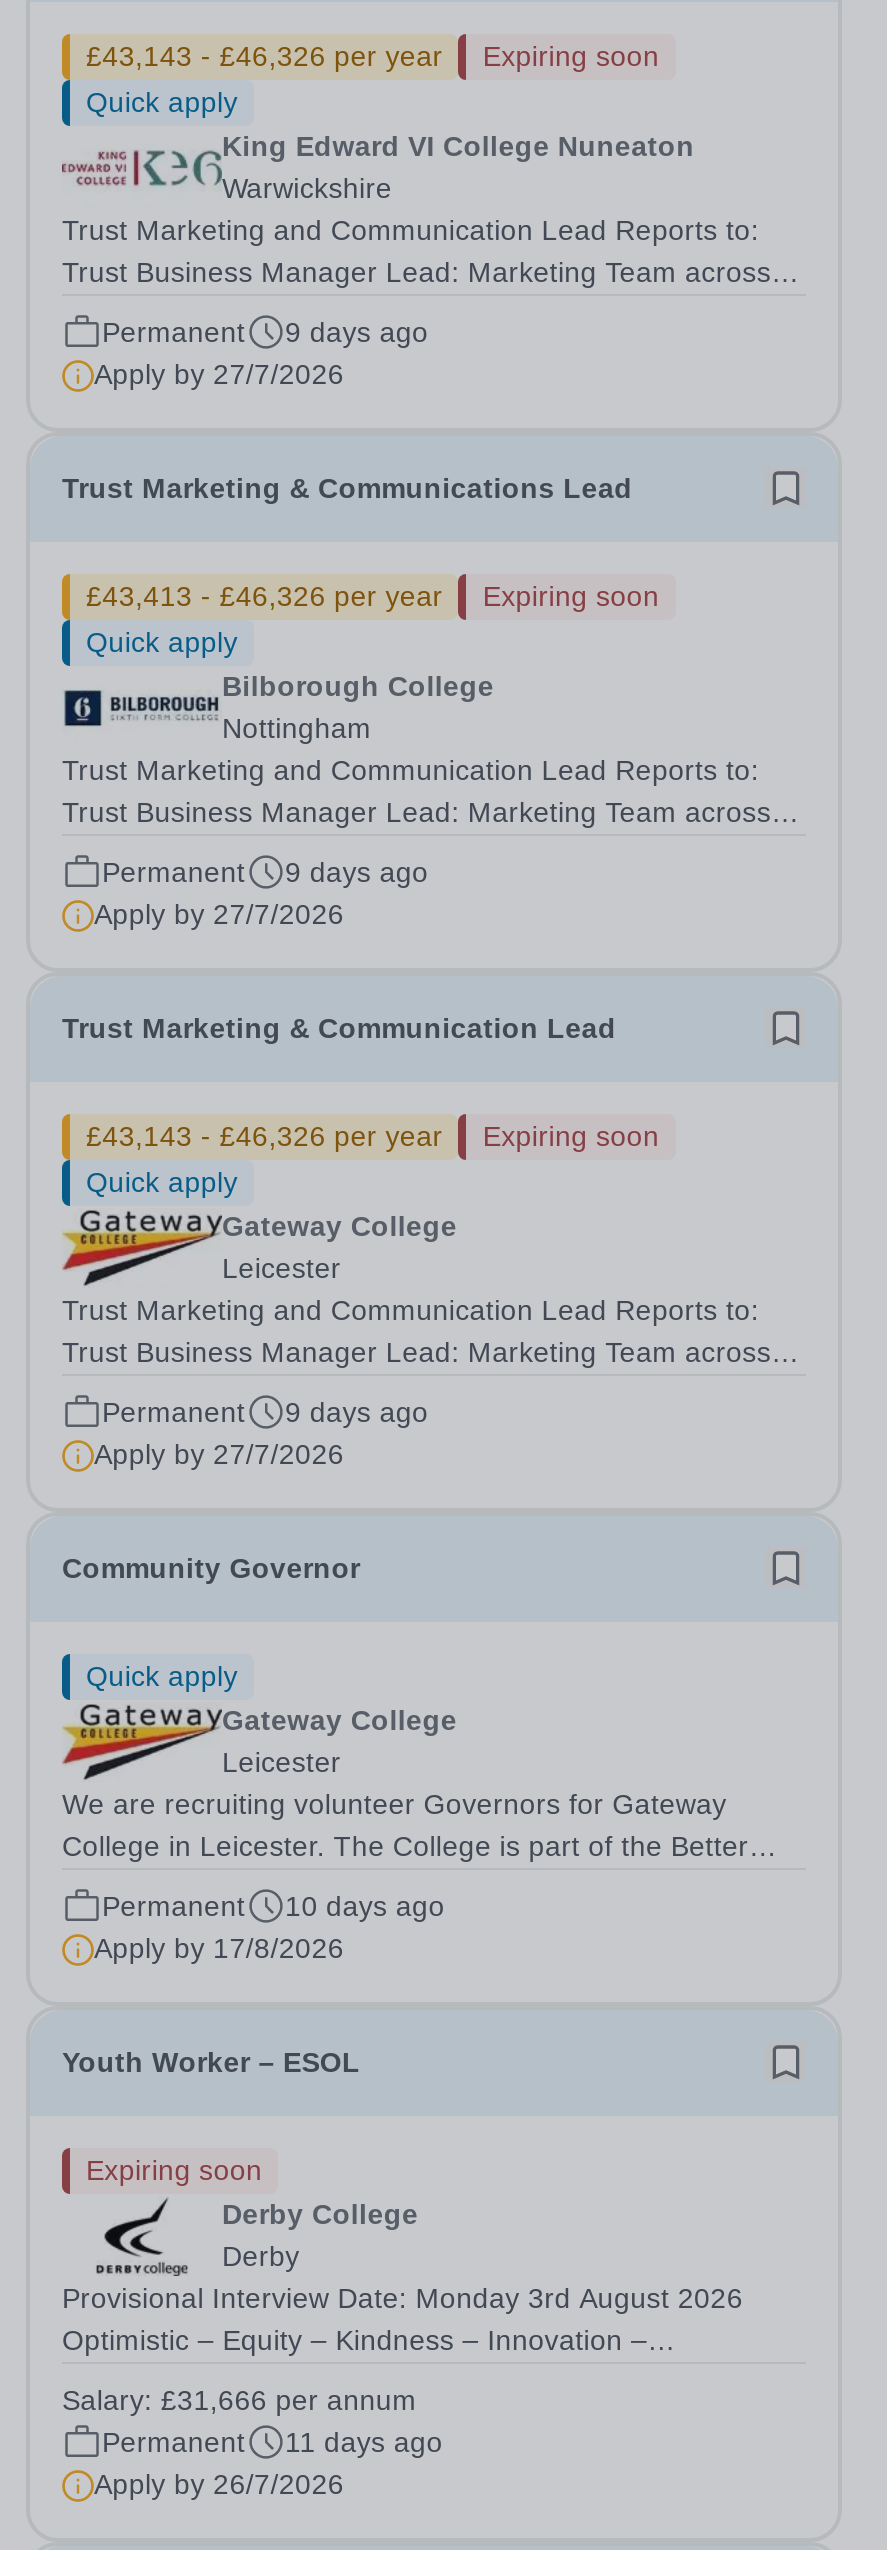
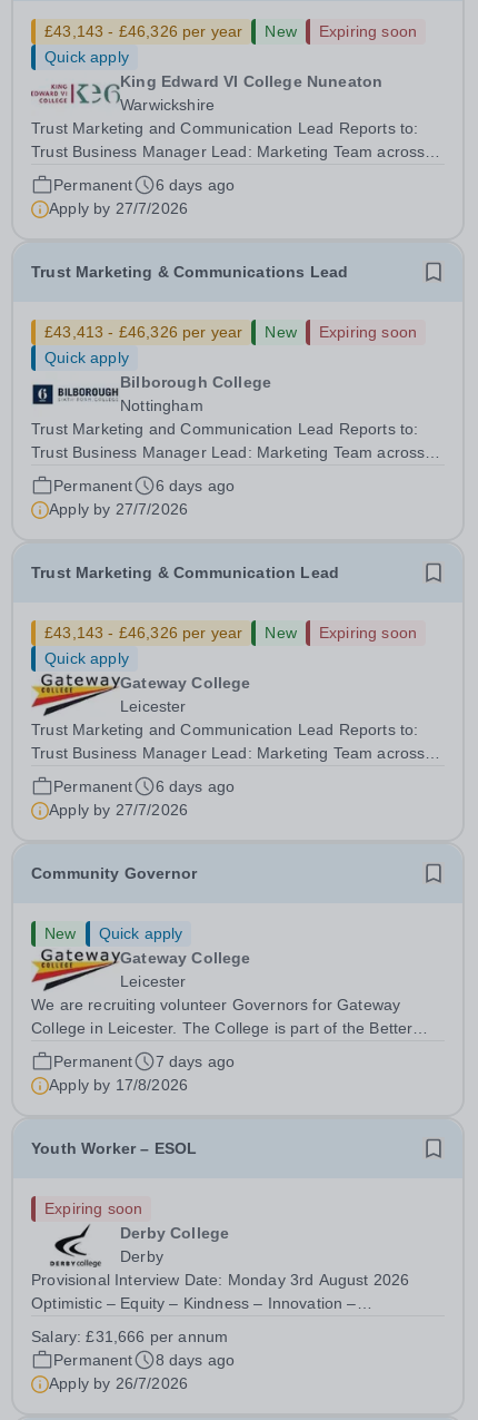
none -> [265,22,297,40] New
[102,316,428,348] Permanent 9 days ago -> [53,176,235,194] Permanent 6 days ago
none -> [265,323,297,341] New
[102,856,428,888] Permanent 9 days ago -> [53,477,235,494] Permanent 6 days ago
none -> [265,624,297,642] New
[102,1396,428,1428] Permanent 9 days ago -> [53,777,235,795] Permanent 6 days ago
none -> [44,924,76,942] New
[102,1890,445,1922] Permanent 10 days ago -> [53,1052,235,1070] Permanent 7 days ago
[102,2426,443,2458] Permanent 11 days ago -> [53,1351,235,1369] Permanent 8 days ago

